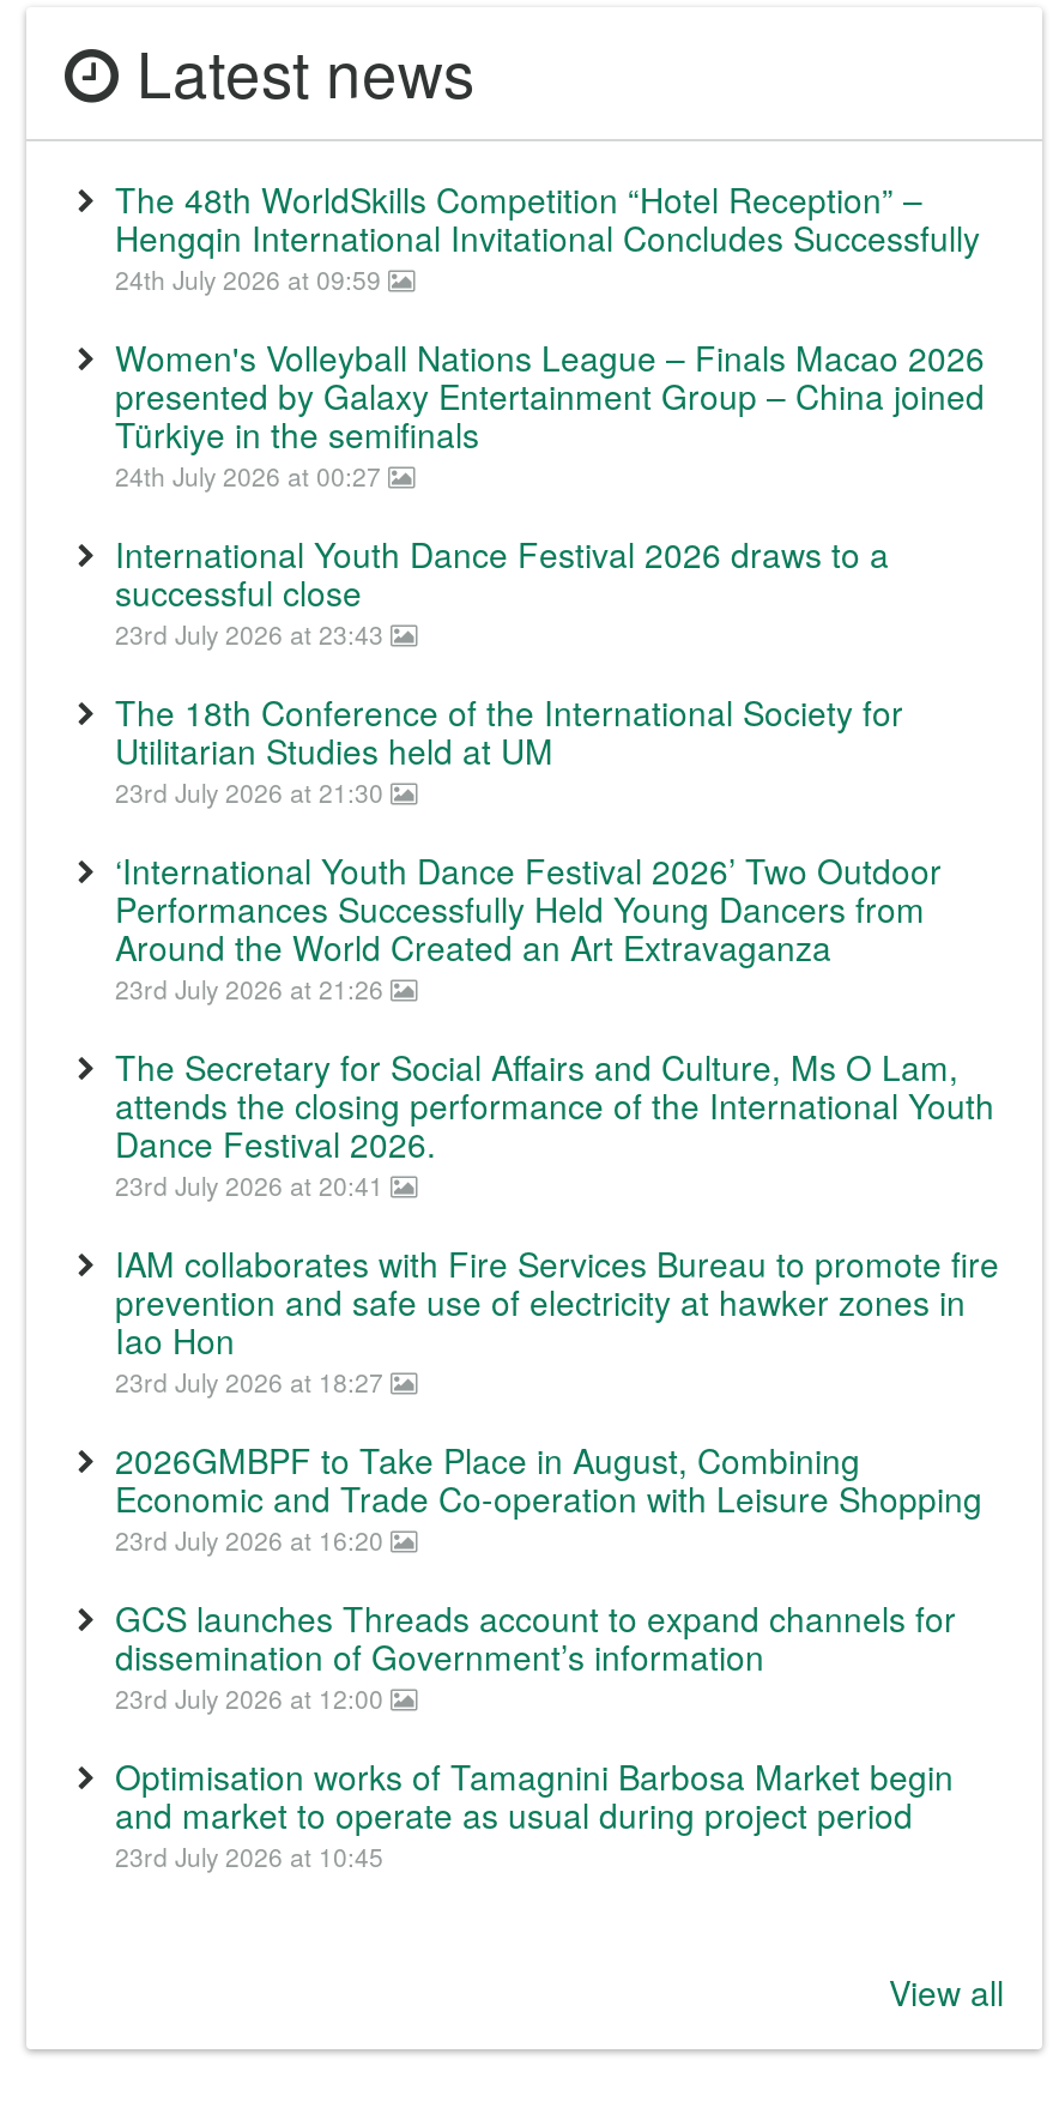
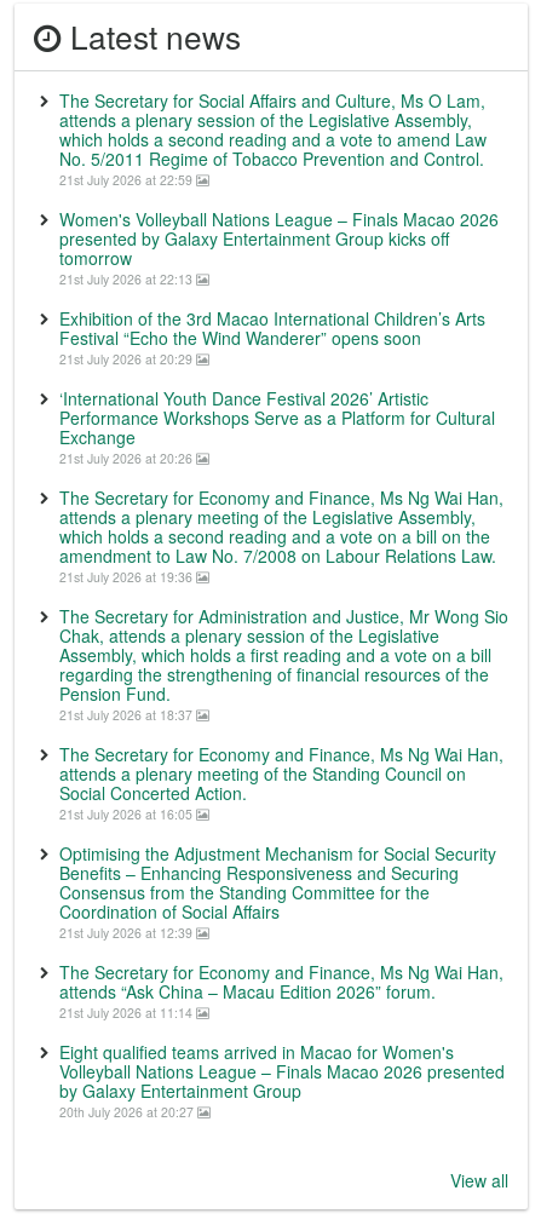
[115,174,985,1006] The 48th WorldSkills Competition “Hotel Reception” – | Hengqin International Invitational Concludes Successfully | 24th July 2026 at 09:59 | presented by Galaxy Entertainment Group – China joined | Türkiye in the semifinals | 24th July 2026 at 00:27 | International Youth Dance Festival 2026 draws to a | successful close | 23rd July 2026 at 23:43 | The 18th Conference of the International Society for | Utilitarian Studies held at UM | 23rd July 2026 at 21:30 | ‘International Youth Dance Festival 2026’ Two Outdoor | Performances Successfully Held Young Dancers from | Around the World Created an Art Extravaganza | 23rd July 2026 at 21:26 -> none
moved [115,332,985,380] -> [59,207,499,231]: Women's Volleyball Nations League – Finals Macao 2026
moved [115,1042,958,1090] -> [59,88,485,112]: The Secretary for Social Affairs and Culture, Ms O Lam,
[115,1080,999,1874] attends the closing performance of the International Youth | Dance Festival 2026. | 23rd July 2026 at 20:41 | IAM collaborates with Fire Services Bureau to promote fire | prevention and safe use of electricity at hawker zones in | Iao Hon | 23rd July 2026 at 18:27 | 2026GMBPF to Take Place in August, Combining | Economic and Trade Co-operation with Leisure Shopping | 23rd July 2026 at 16:20 | GCS launches Threads account to expand channels for | dissemination of Government’s information | 23rd July 2026 at 12:00 | Optimisation works of Tamagnini Barbosa Market begin | and market to operate as usual during project period | 23rd July 2026 at 10:45 -> [59,107,508,1121] attends a plenary session of the Legislative Assembly, | which holds a second reading and a vote to amend Law | No. 5/2011 Regime of Tobacco Prevention and Control. | 21st July 2026 at 22:59 | presented by Galaxy Entertainment Group kicks off | tomorrow | 21st July 2026 at 22:13 | Exhibition of the 3rd Macao International Children’s Arts | Festival “Echo the Wind Wanderer” opens soon | 21st July 2026 at 20:29 | ‘International Youth Dance Festival 2026’ Artistic | Performance Workshops Serve as a Platform for Cultural | Exchange | 21st July 2026 at 20:26 | The Secretary for Economy and Finance, Ms Ng Wai Han, | attends a plenary meeting of the Legislative Assembly, | which holds a second reading and a vote on a bill on the | amendment to Law No. 7/2008 on Labour Relations Law. | 21st July 2026 at 19:36 | The Secretary for Administration and Justice, Mr Wong Sio | Chak, attends a plenary session of the Legislative | Assembly, which holds a first reading and a vote on a bill | regarding the strengthening of financial resources of the | Pension Fund. | 21st July 2026 at 18:37 | The Secretary for Economy and Finance, Ms Ng Wai Han, | attends a plenary meeting of the Standing Council on | Social Concerted Action. | 21st July 2026 at 16:05 | Optimising the Adjustment Mechanism for Social Security | Benefits – Enhancing Responsiveness and Securing | Consensus from the Standing Committee for the | Coordination of Social Affairs | 21st July 2026 at 12:39 | The Secretary for Economy and Finance, Ms Ng Wai Han, | attends “Ask China – Macau Edition 2026” forum. | 21st July 2026 at 11:14 | Eight qualified teams arrived in Macao for Women's | Volleyball Nations League – Finals Macao 2026 presented | by Galaxy Entertainment Group | 20th July 2026 at 20:27

